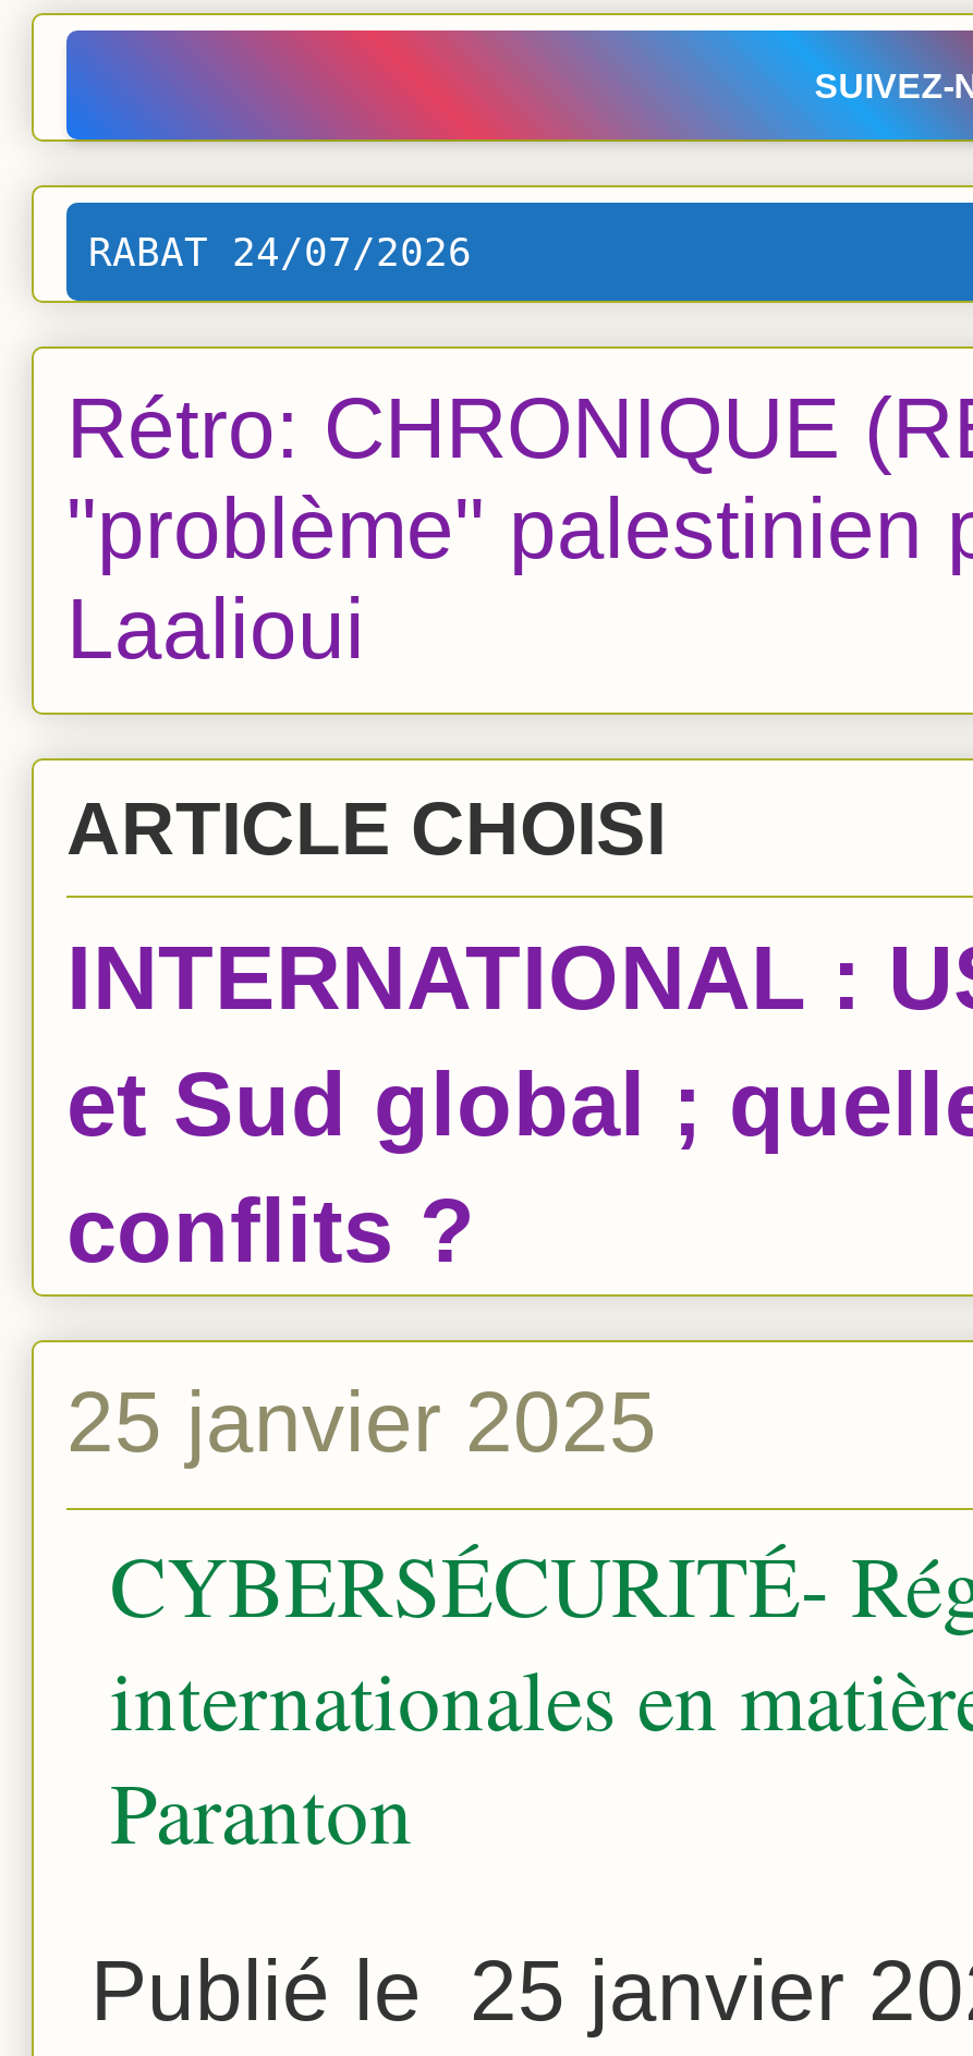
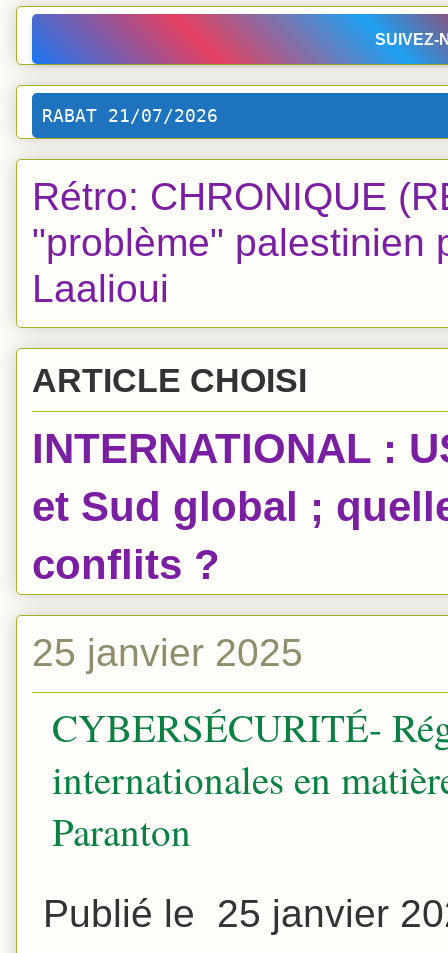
[88,229,472,275] RABAT 24/07/2026 -> [42,105,218,126] RABAT 21/07/2026

